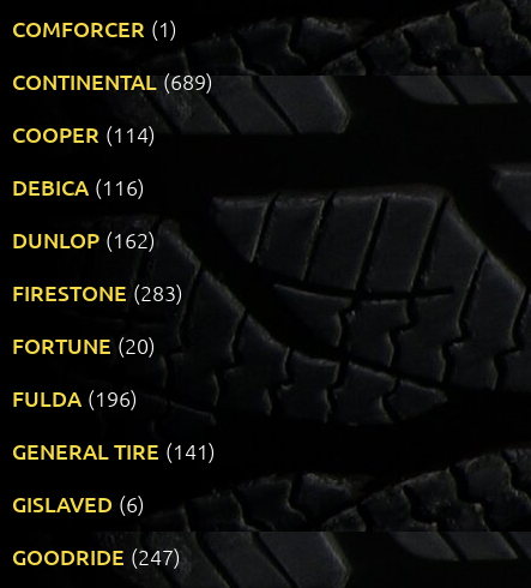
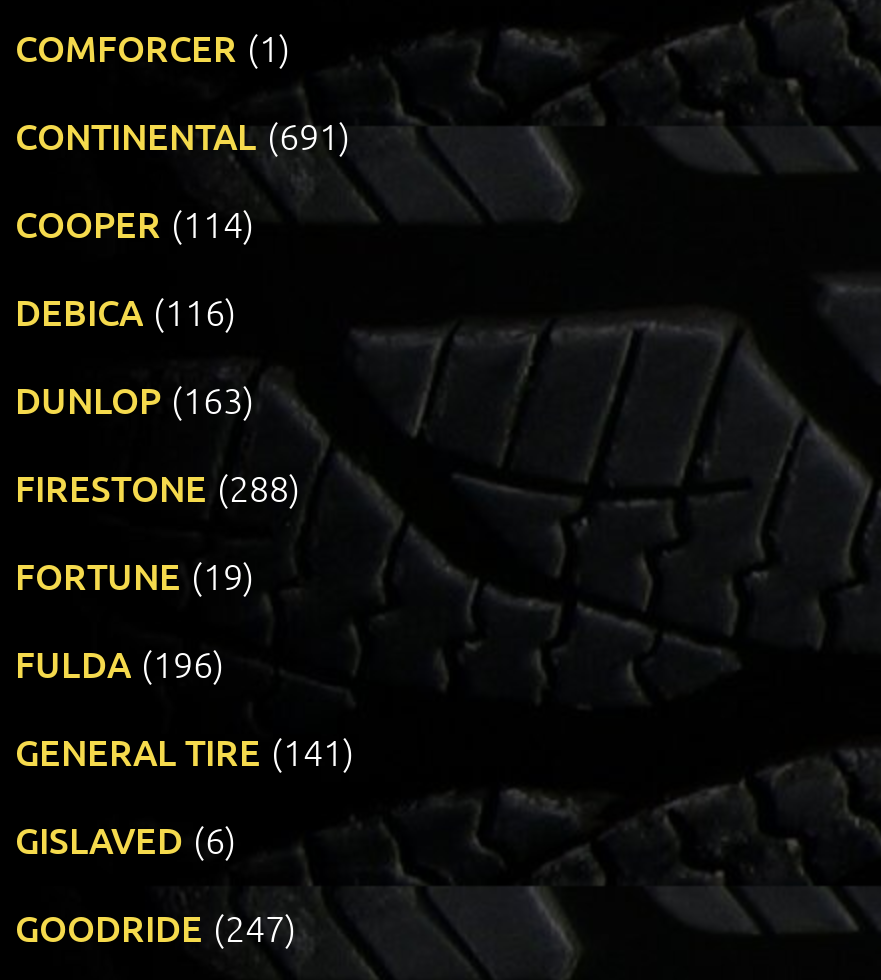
[12,67,213,95] CONTINENTAL (689) -> [15,112,351,158] CONTINENTAL (691)
[12,226,156,253] DUNLOP (162) -> [15,376,255,422] DUNLOP (163)
[12,278,183,306] FIRESTONE (283) -> [15,464,301,510] FIRESTONE (288)
[12,331,156,359] FORTUNE (20) -> [15,552,255,598] FORTUNE (19)

